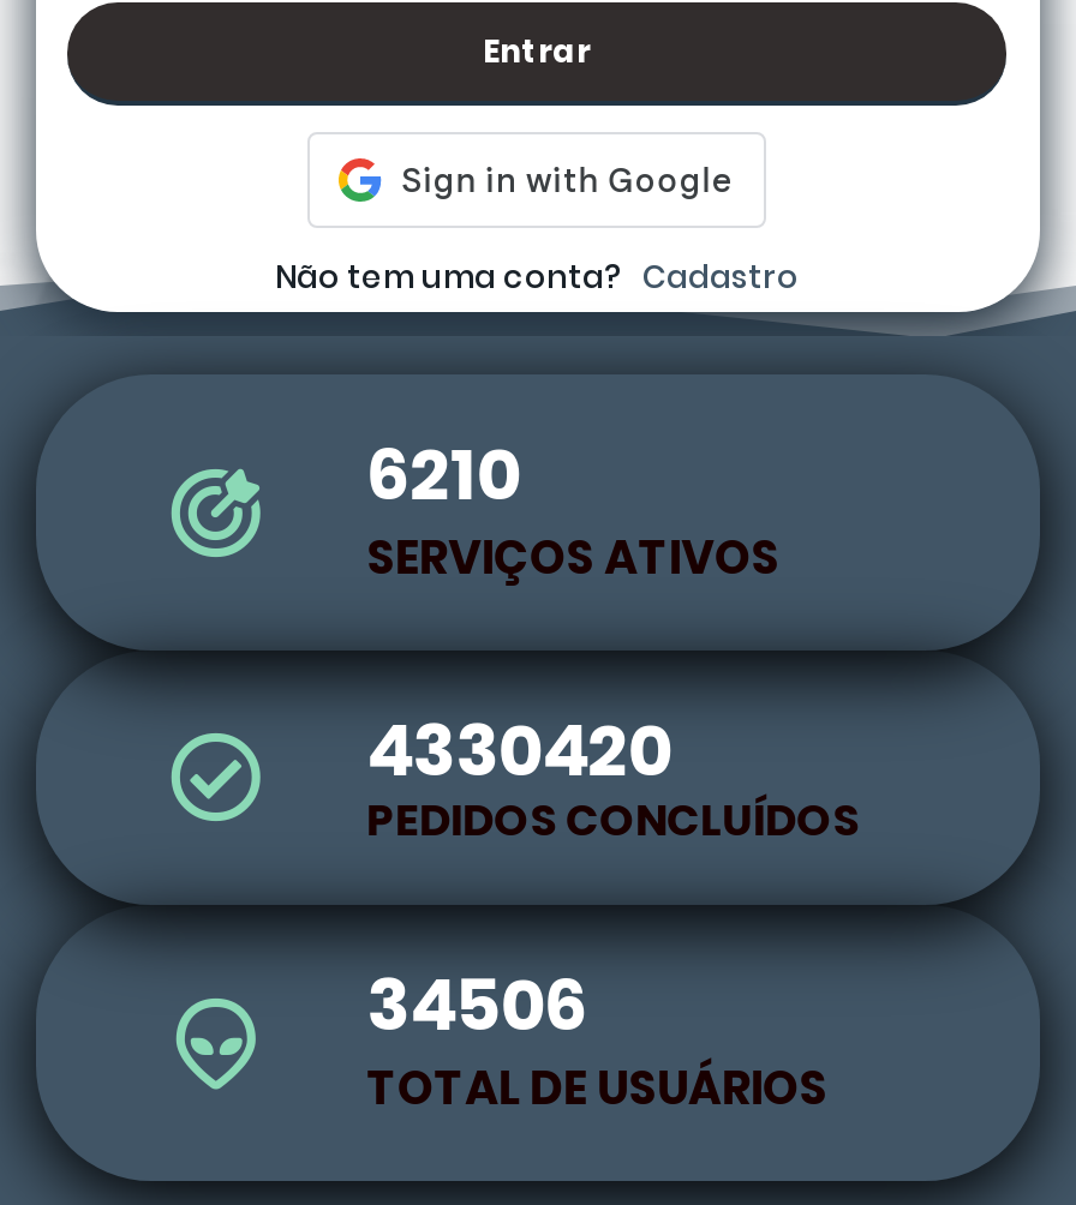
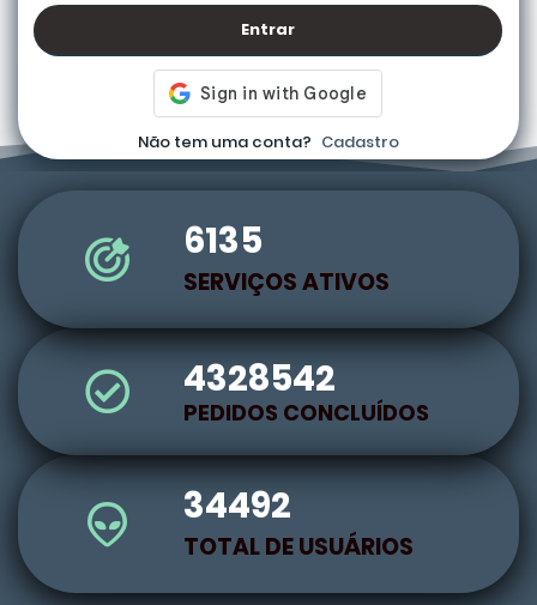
[367,426,520,524] 6210 -> [183,216,262,265] 6135
[367,702,672,800] 4330420 -> [183,354,335,403] 4328542
[367,956,588,1055] 34506 -> [183,481,291,530] 34492

